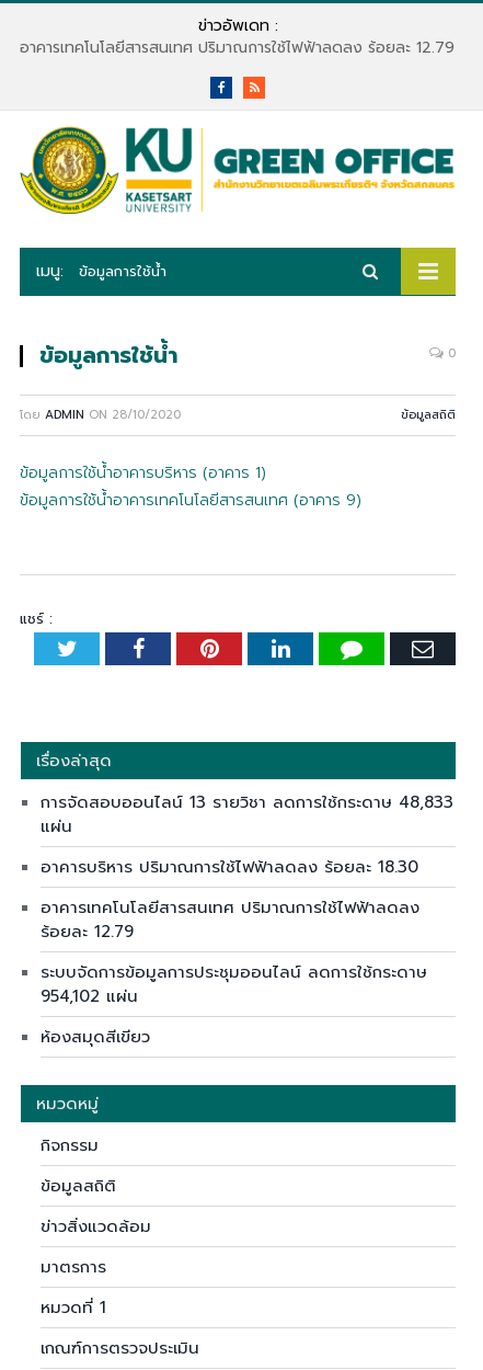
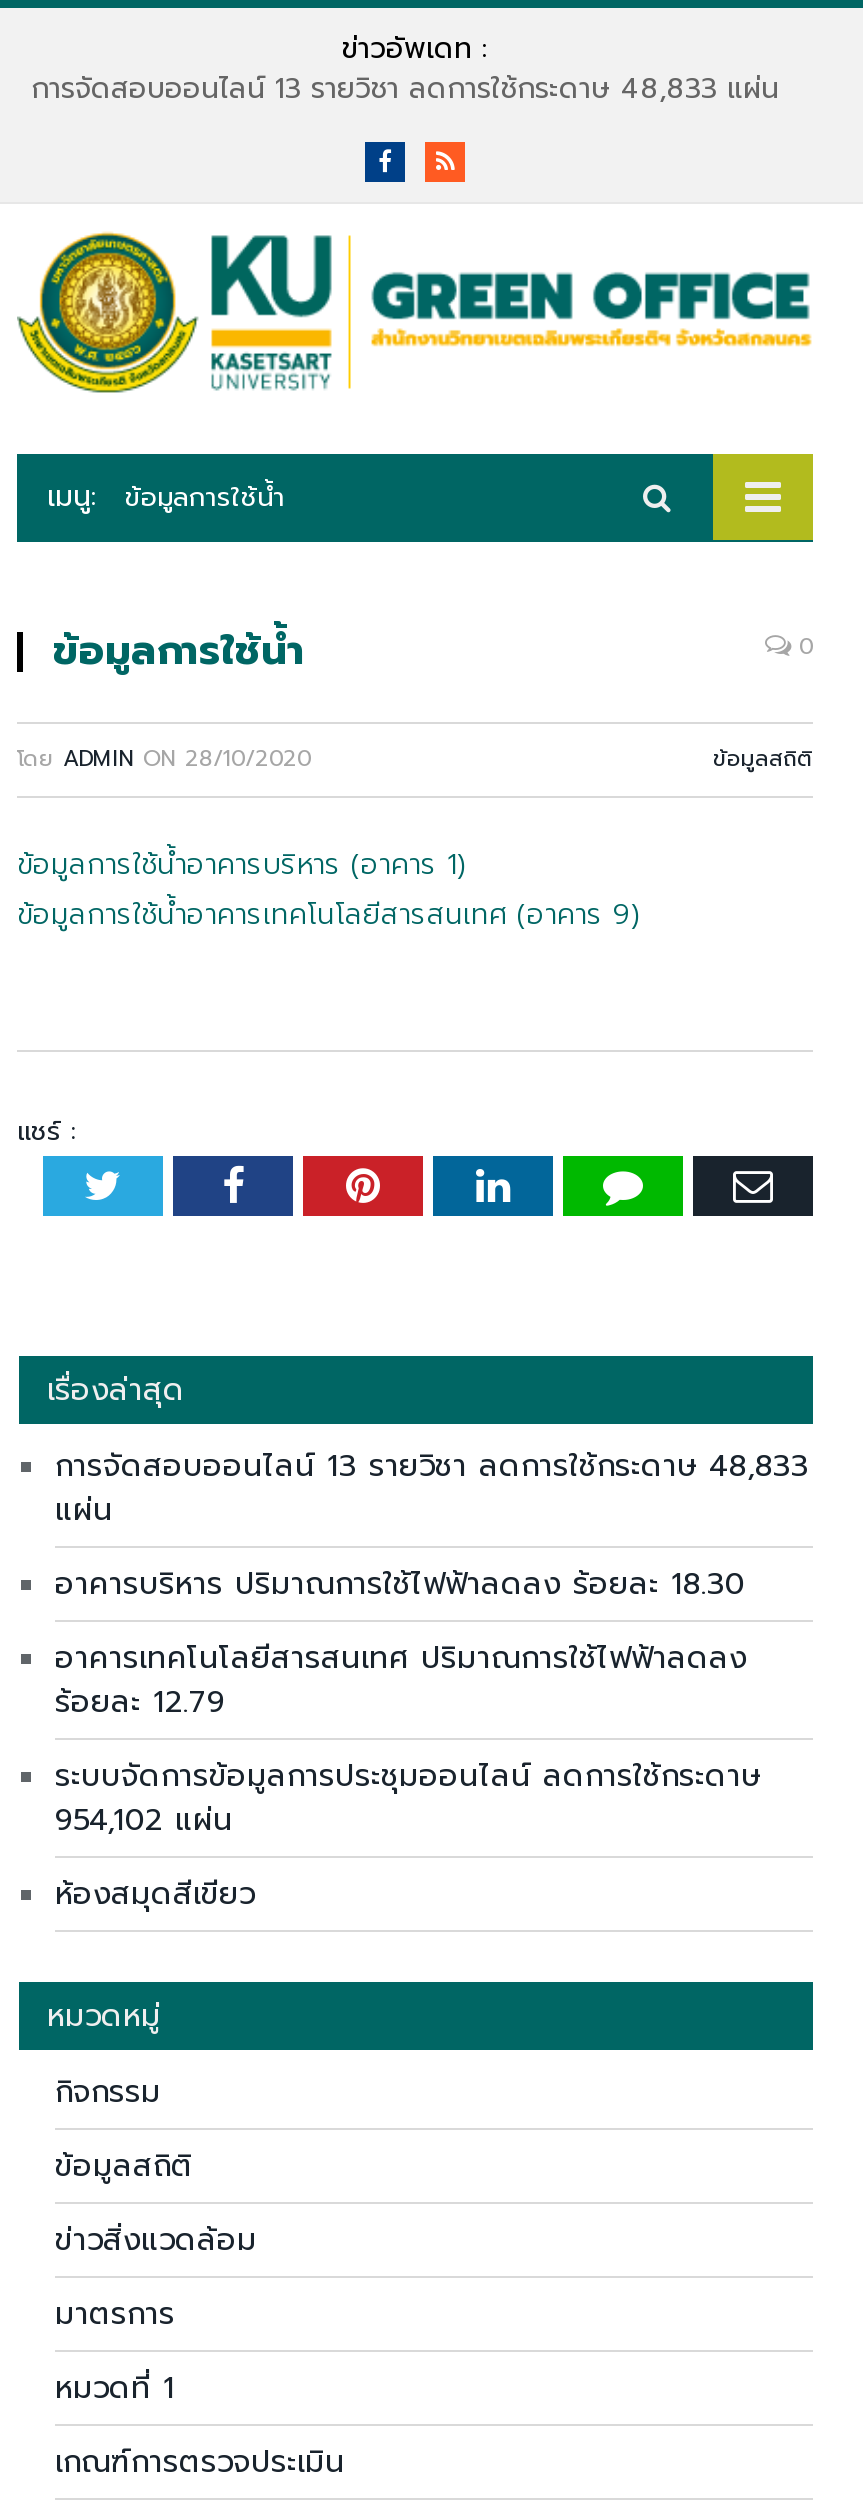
[20,36,455,59] อาคารเทคโนโลยีสารสนเทศ ปริมาณการใช้ไฟฟ้าลดลง ร้อยละ 12.79 -> [31,68,779,110] การจัดสอบออนไลน์ 13 รายวิชา ลดการใช้กระดาษ 48,833 แผ่น

